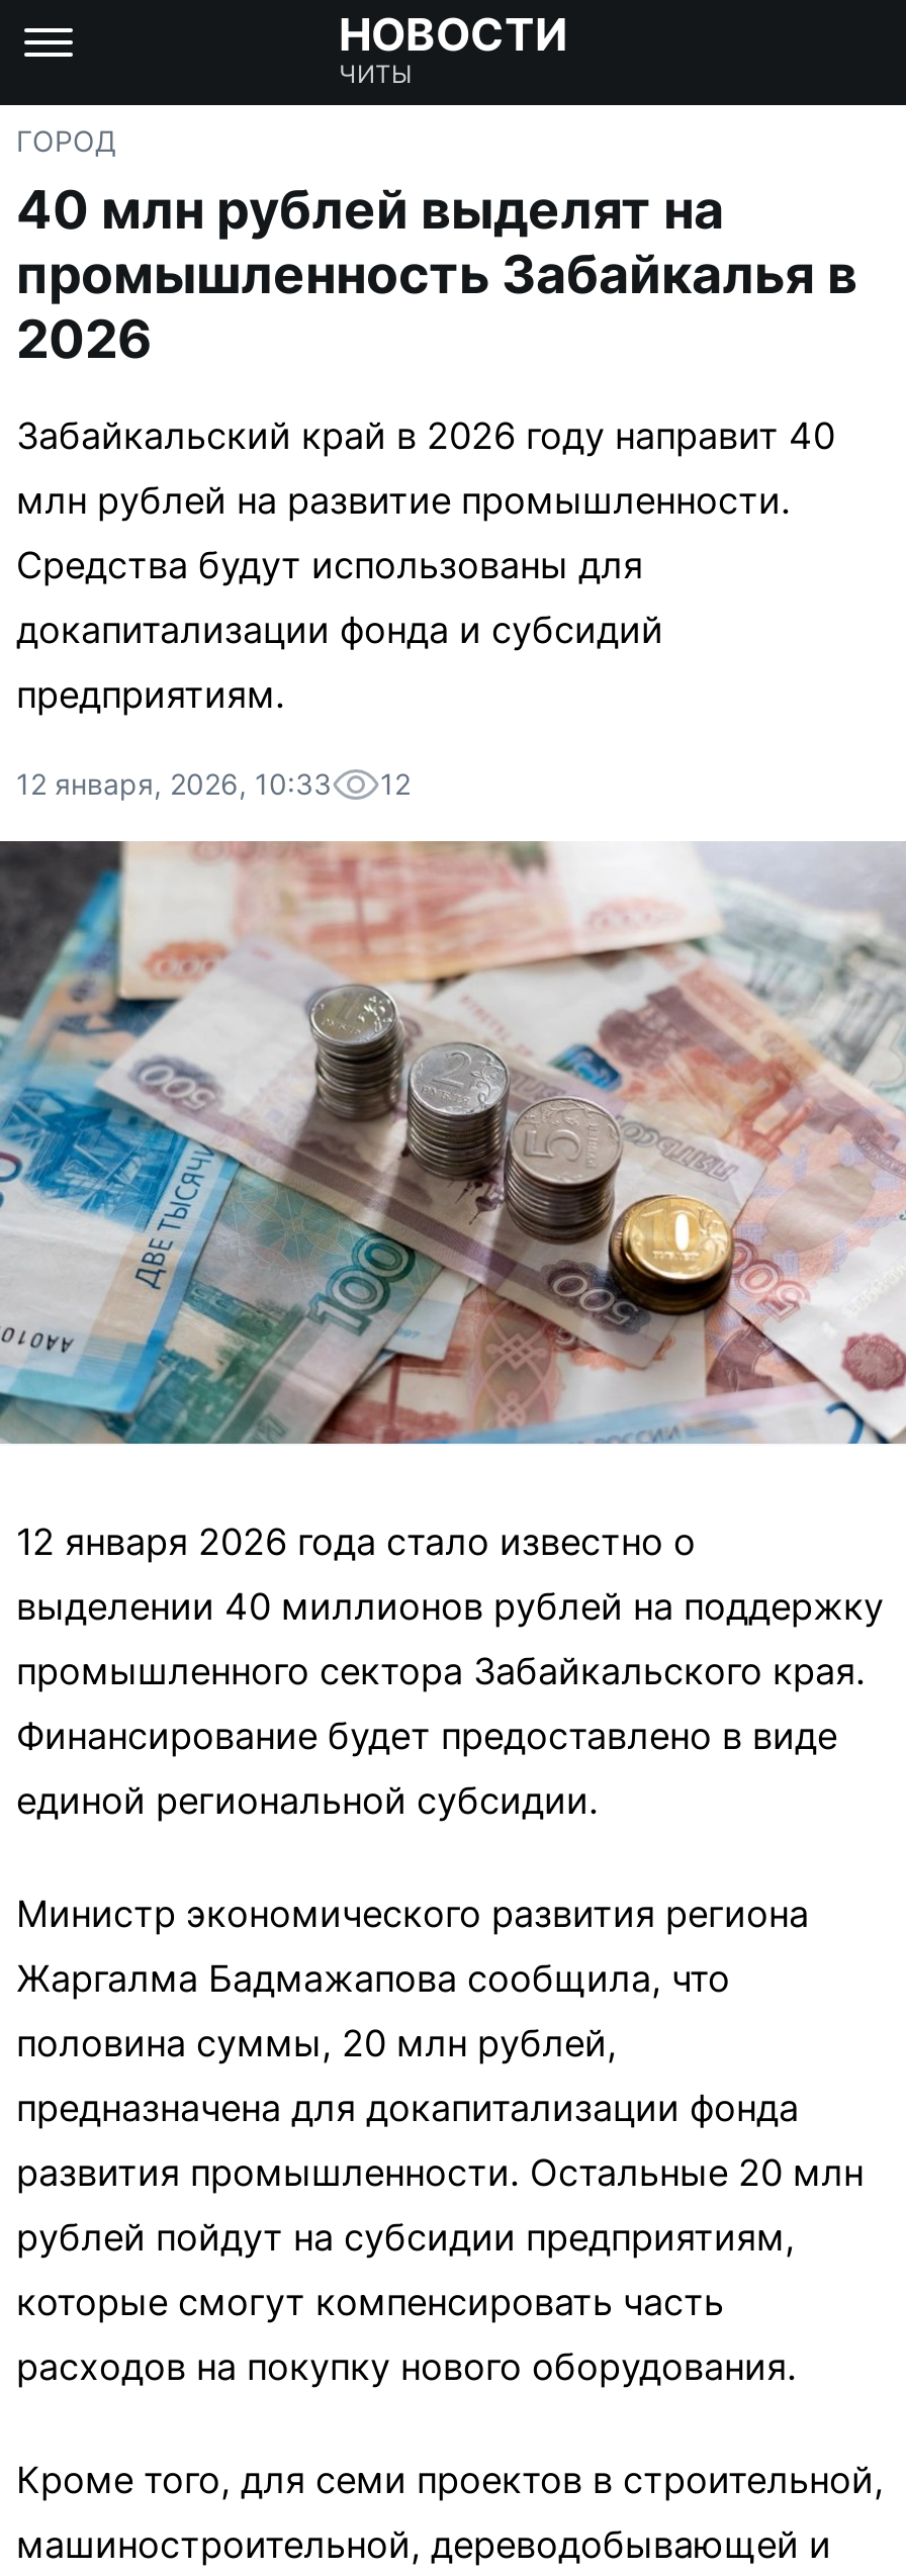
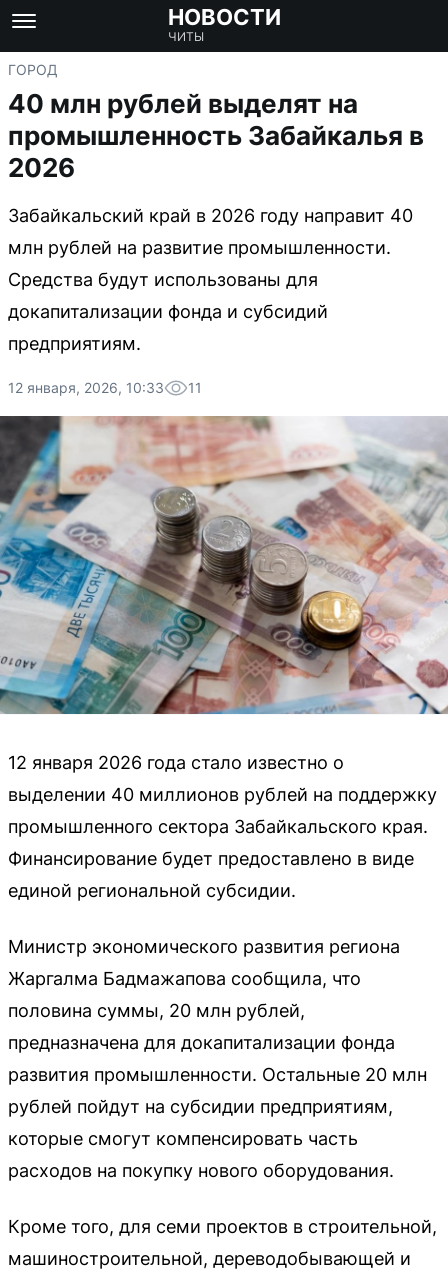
[16,766,411,801] 12 января, 2026, 10:33 12 -> [8,379,202,396] 12 января, 2026, 10:33 11

